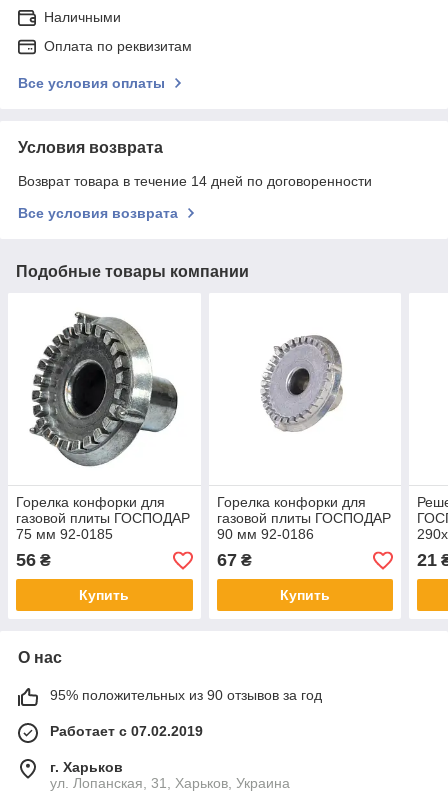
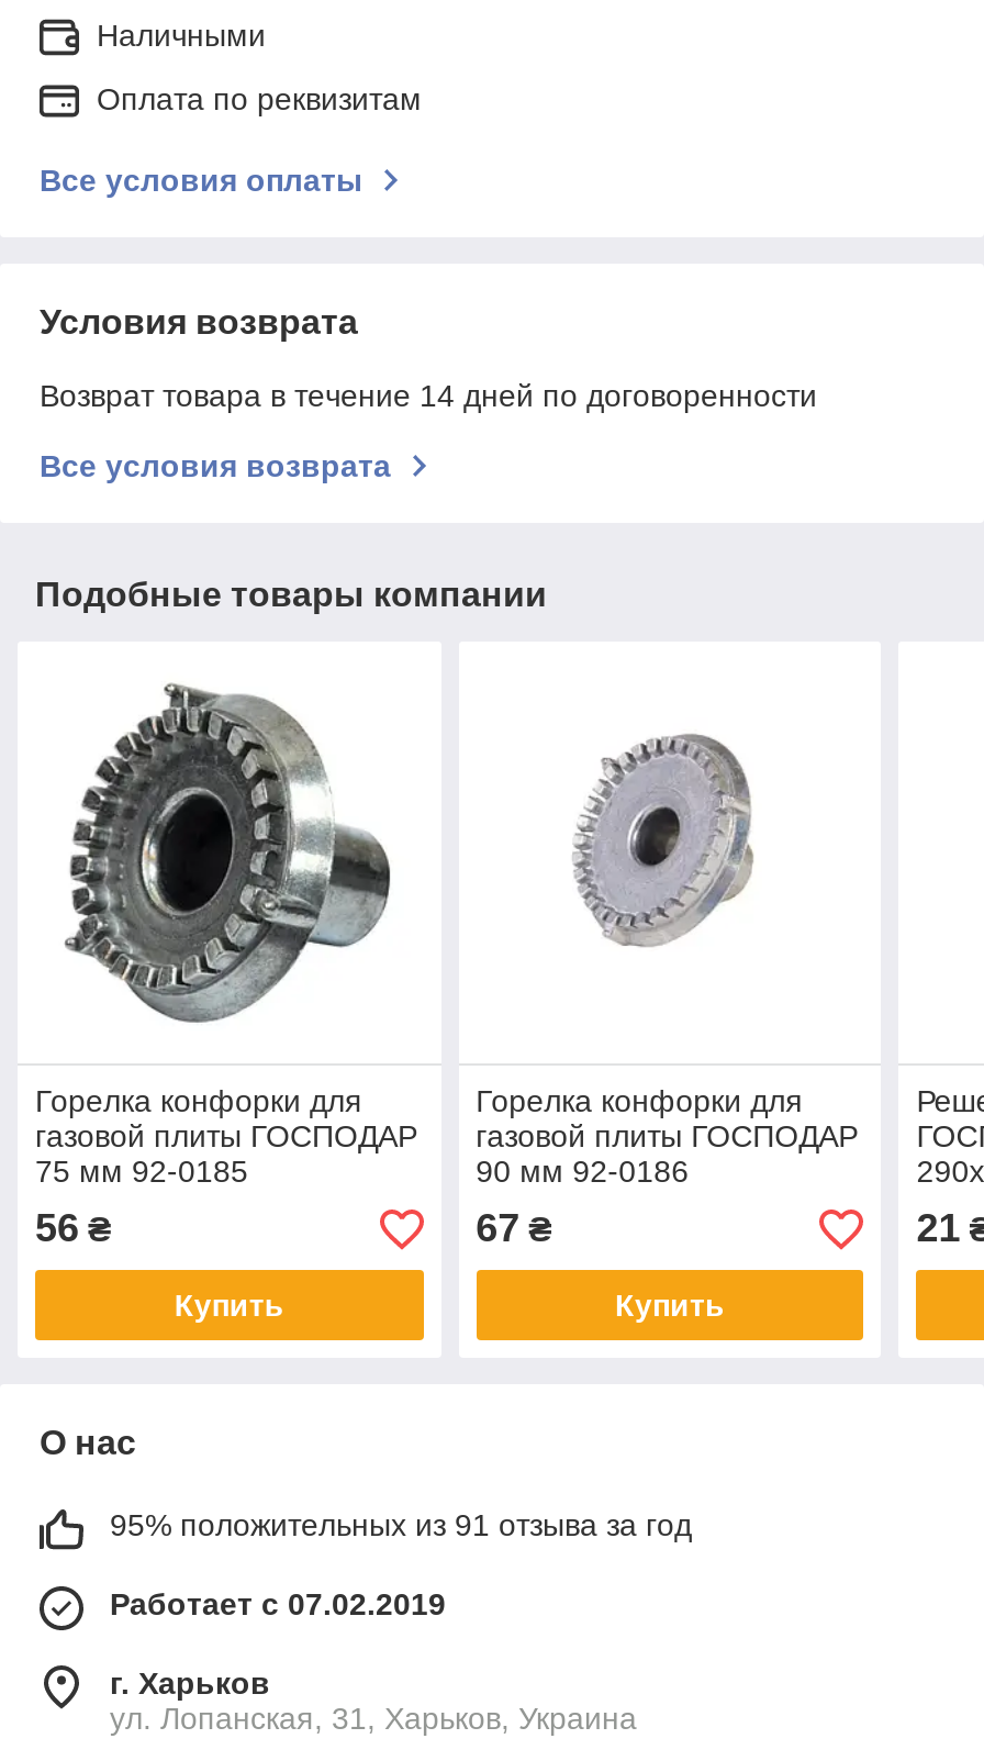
[50,687,322,703] 95% положительных из 90 отзывов за год -> [110,1508,692,1543] 95% положительных из 91 отзыва за год

